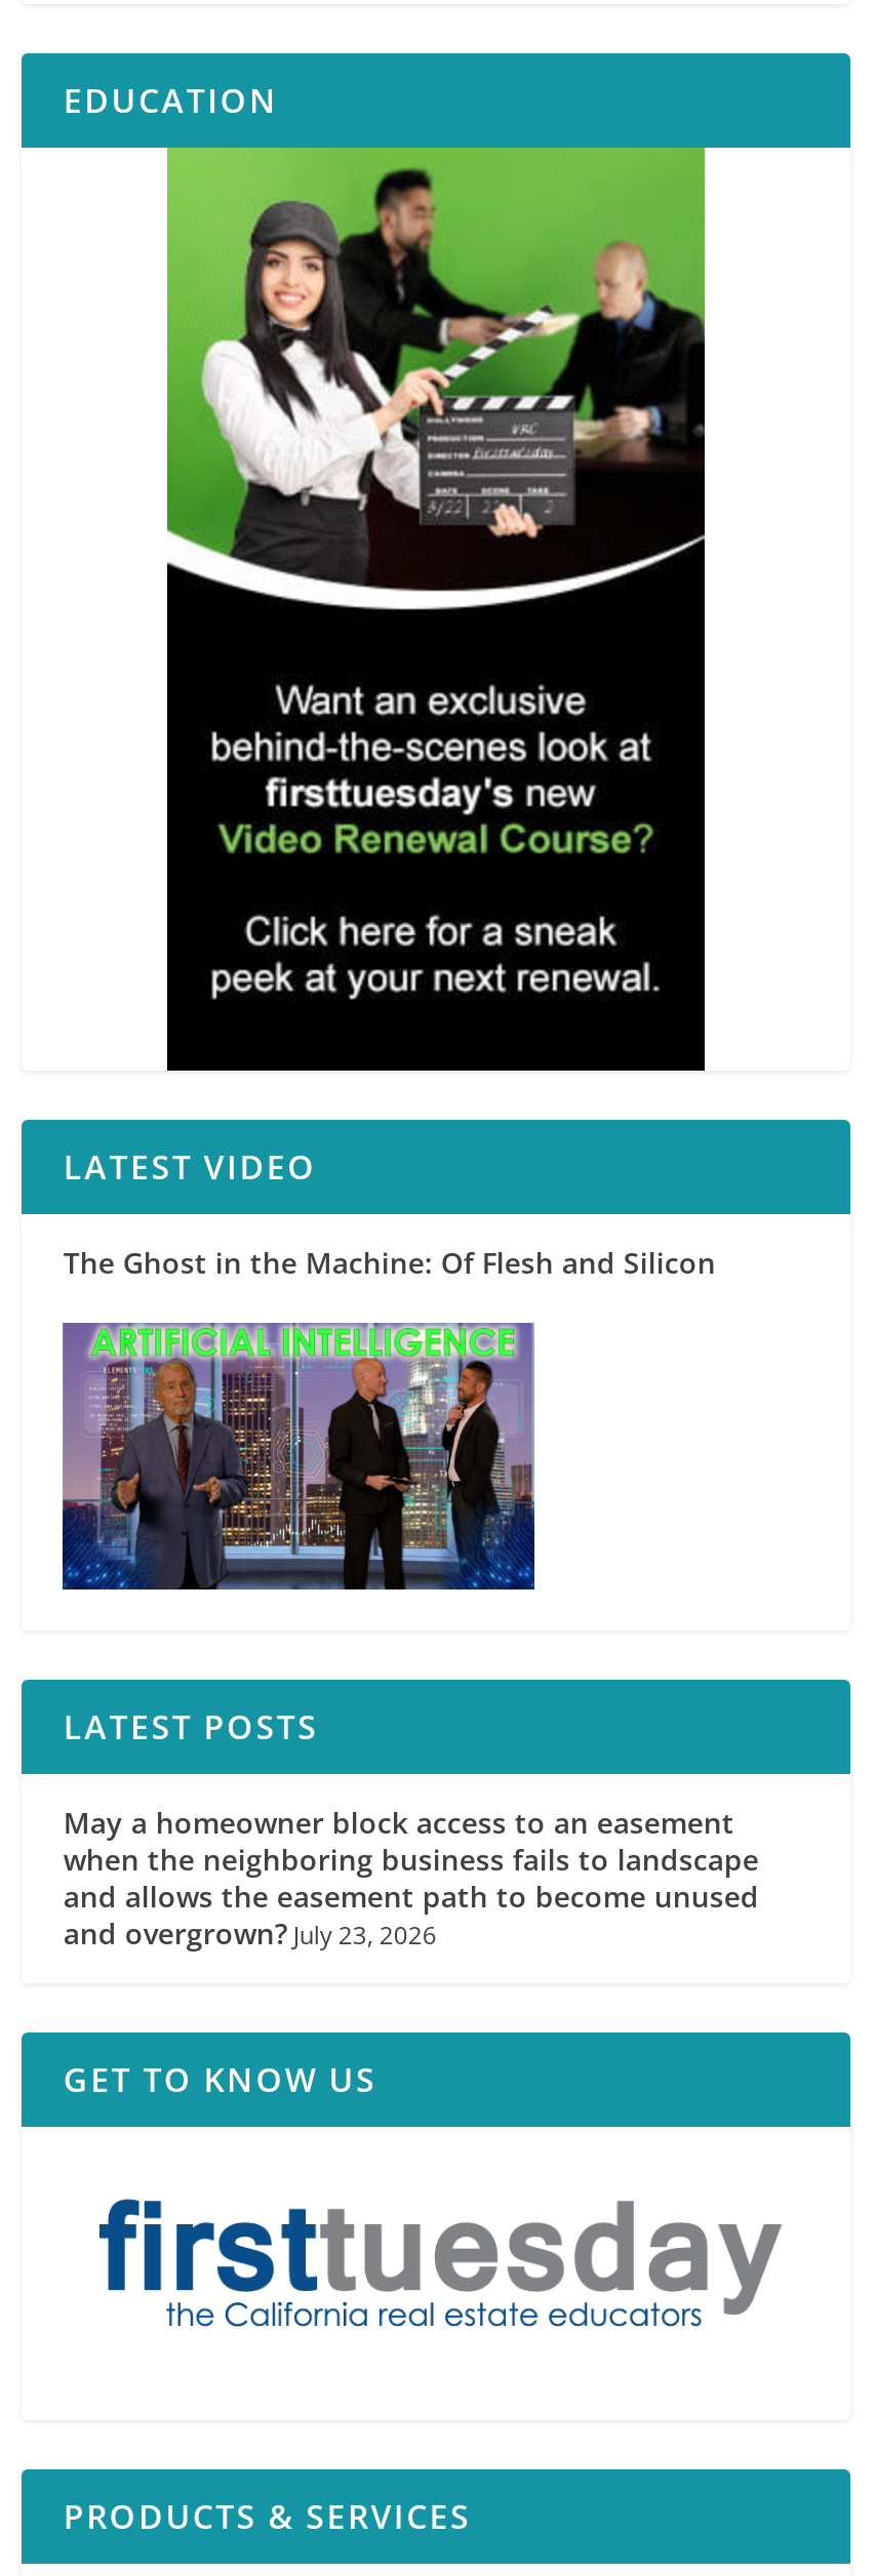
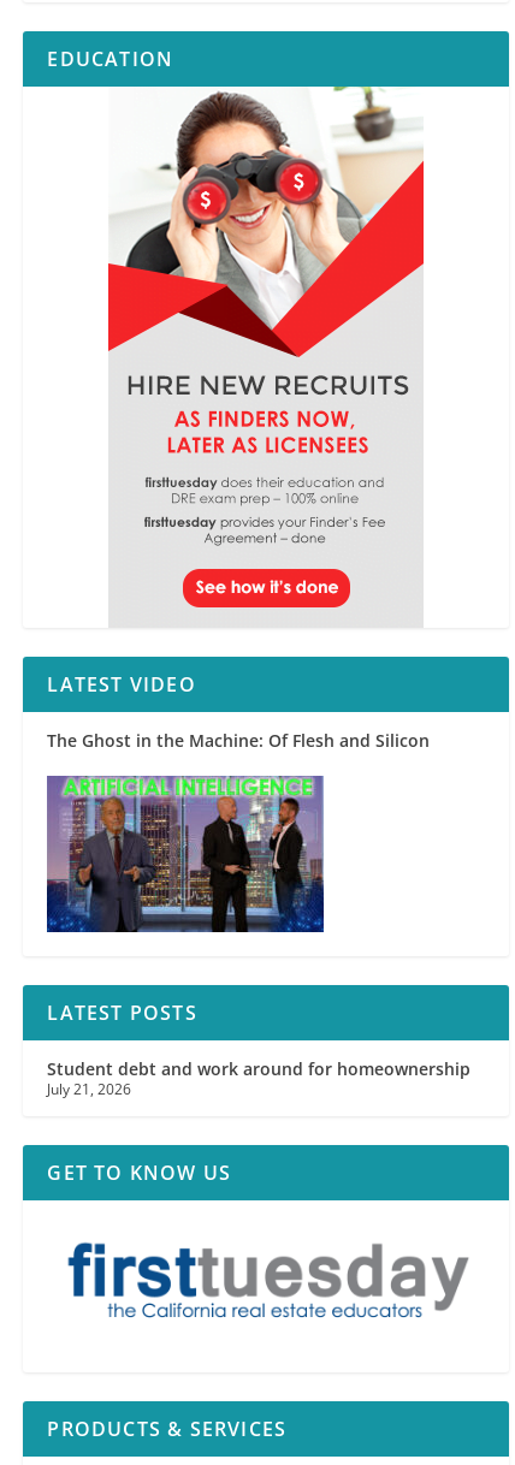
[165,146,707,1073] [image] -> [107,85,425,628] [image]
[63,1802,759,1951] May a homeowner block access to an easement | when the neighboring business fails to landscape | and allows the easement path to become unused | and overgrown? July 23, 2026 -> [47,1057,471,1100] Student debt and work around for homeownership | July 21, 2026

